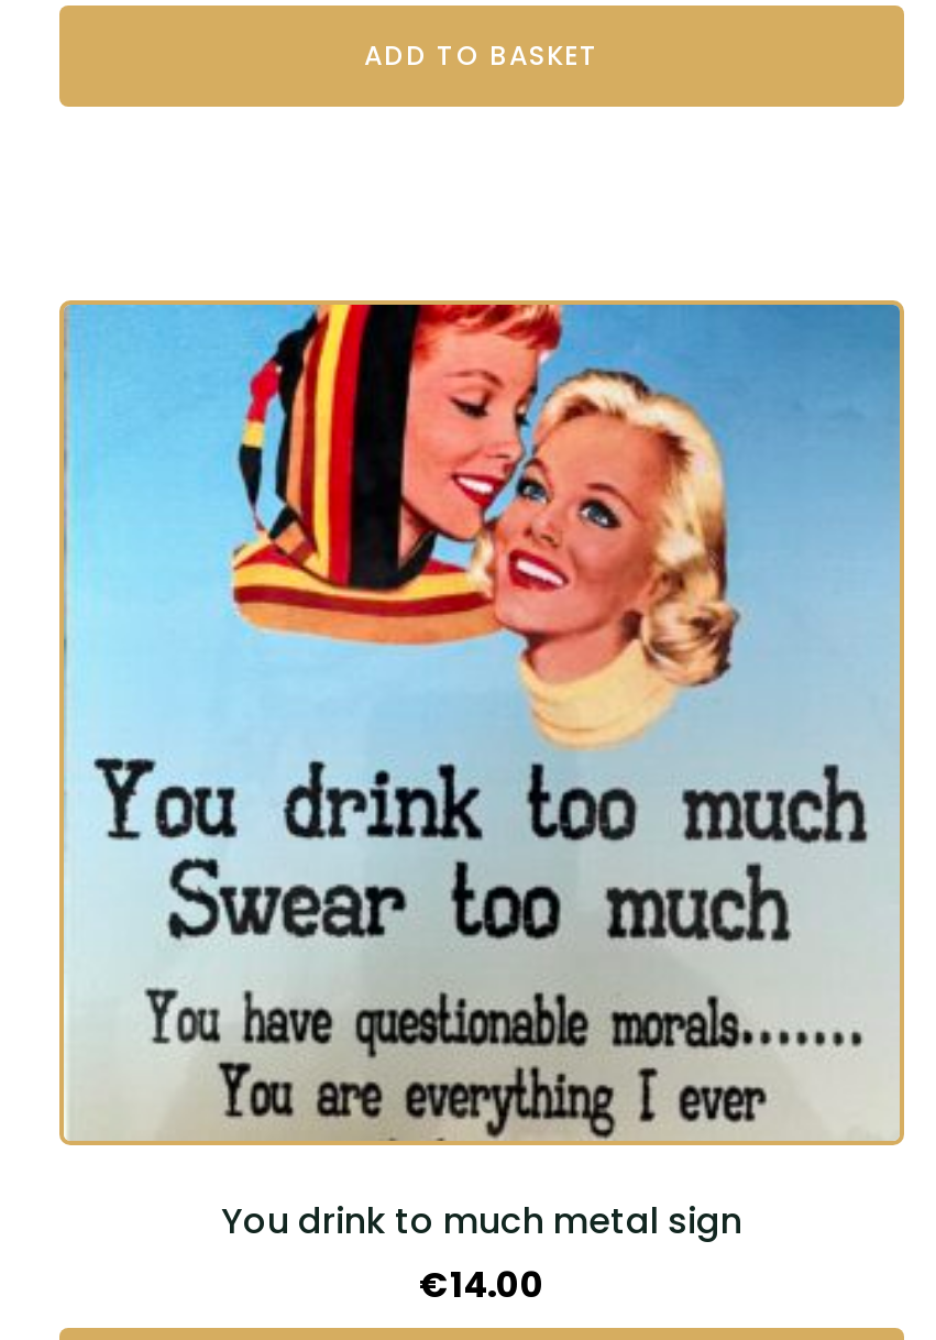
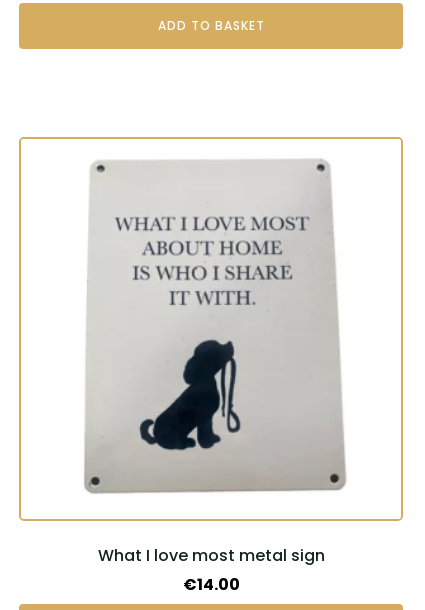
[62,303,902,1246] [image] | You drink to much metal sign -> [21,139,401,567] [image] | What I love most metal sign

